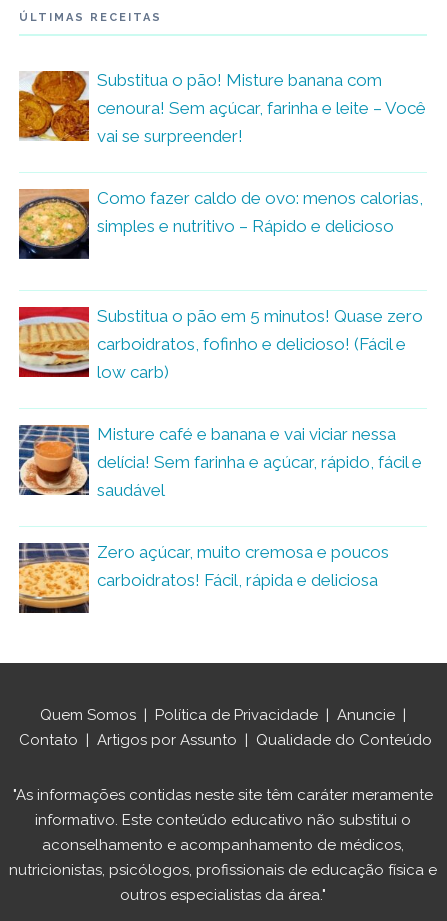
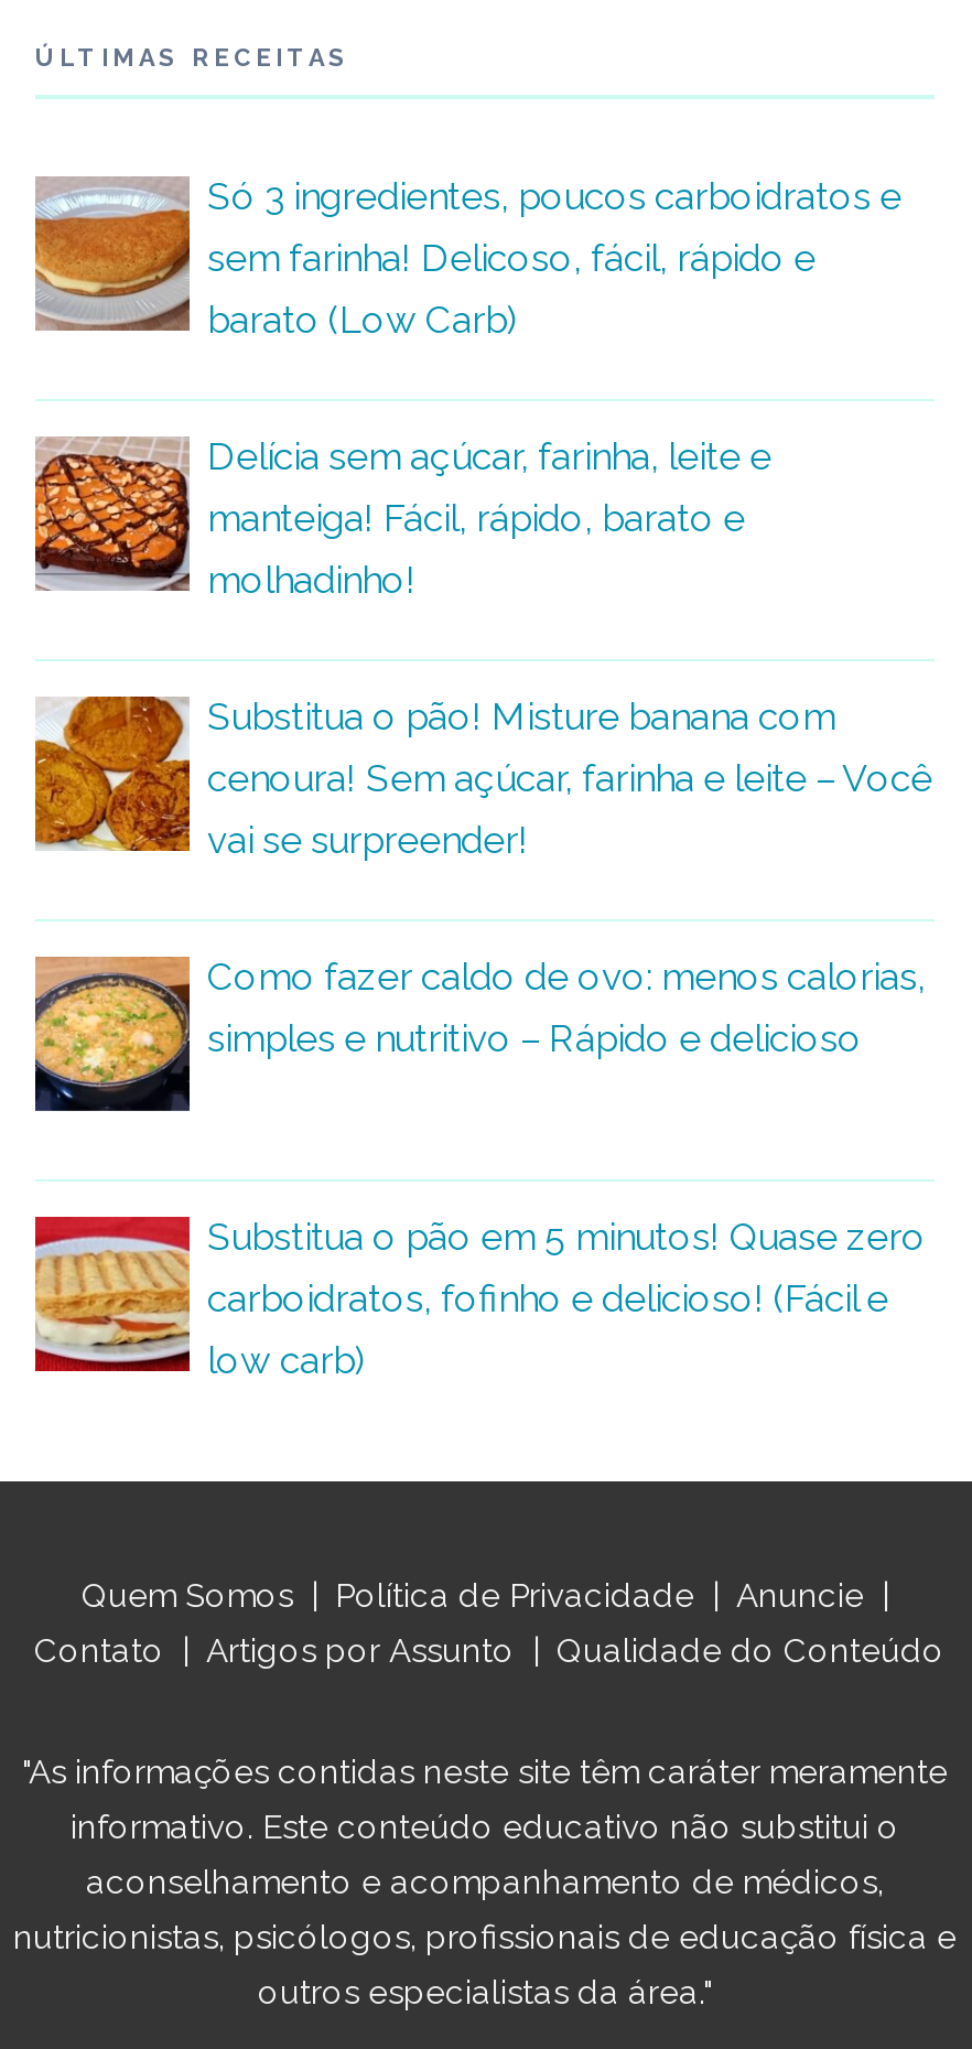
none -> [33,175,901,603] [image] | Só 3 ingredientes, poucos carboidratos e | sem farinha! Delicoso, fácil, rápido e | barato (Low Carb) | Delícia sem açúcar, farinha, leite e | manteiga! Fácil, rápido, barato e | molhadinho!
none -> [33,436,176,593] [image]
moved [18,69,426,382] -> [33,692,932,1383]: [image] | Substitua o pão! Misture banana com | cenoura! Sem açúcar, farinha e leite – Você | ... | carboidratos, fofinho e delicioso! (Fácil e | low carb)
[18,424,422,590] [image] | Misture café e banana e vai viciar nessa | delícia! Sem farinha e açúcar, rápido, fácil e | saudável | Zero açúcar, muito cremosa e poucos | carboidratos! Fácil, rápida e deliciosa -> none
[18,542,90,614] [image] -> none

